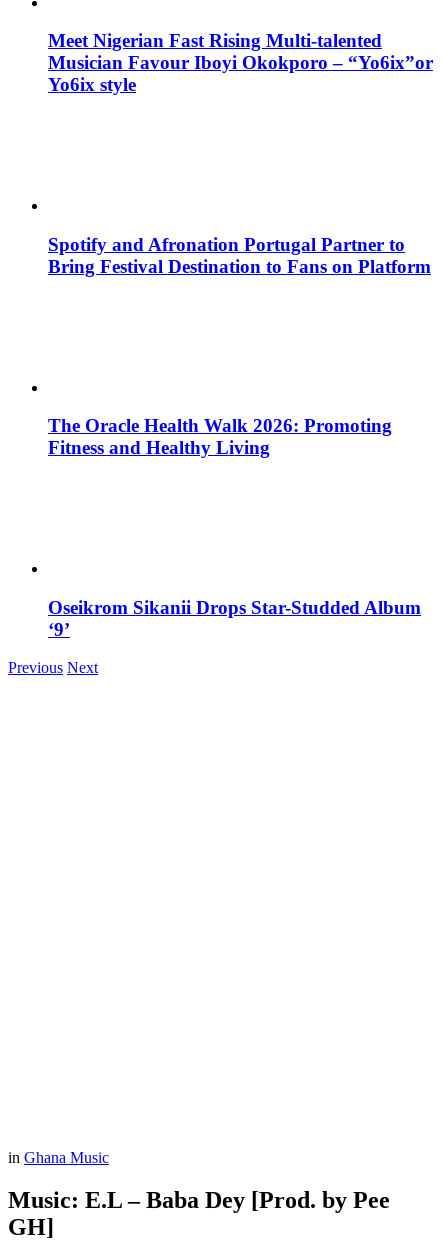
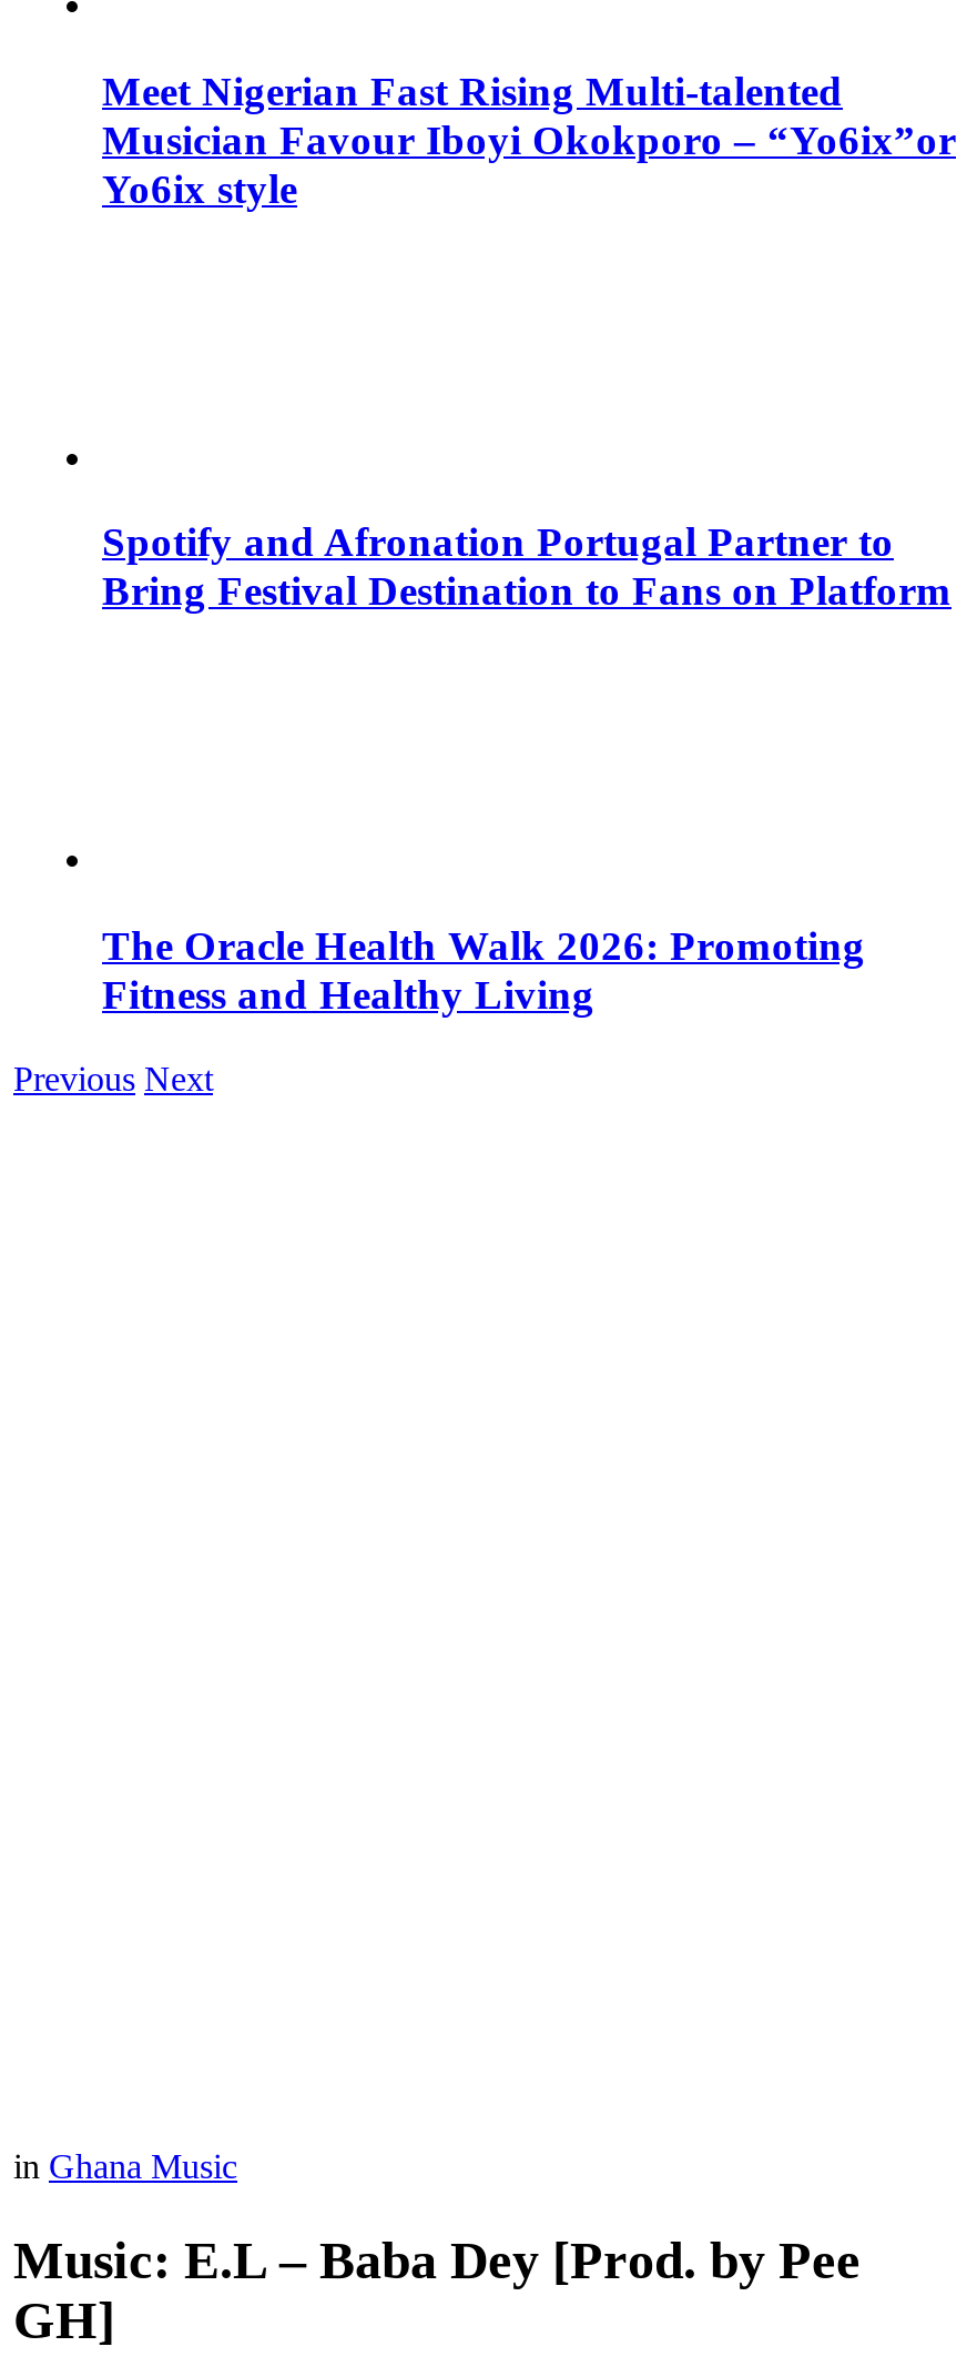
[48,597,421,640] Oseikrom Sikanii Drops Star-Studded Album | ‘9’ -> none

